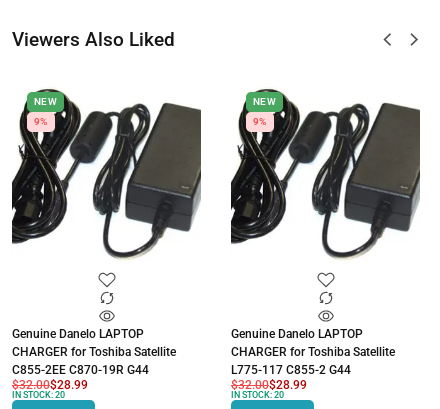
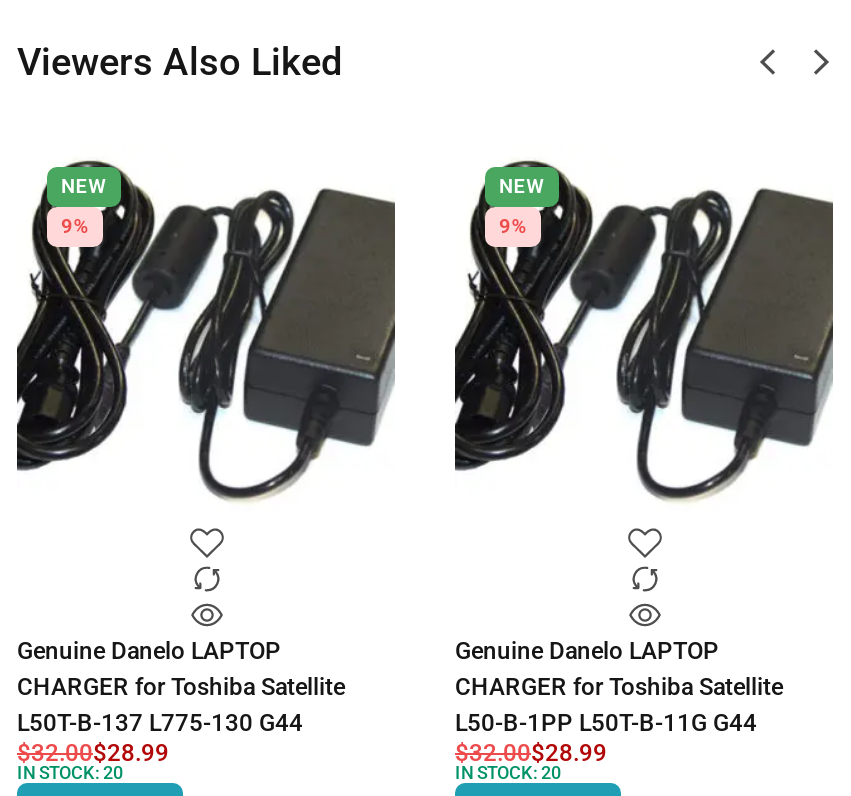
[12,363,149,377] C855-2EE C870-19R G44 -> [17,709,303,737] L50T-B-137 L775-130 G44
[231,363,351,377] L775-117 C855-2 G44 -> [455,709,757,737] L50-B-1PP L50T-B-11G G44

